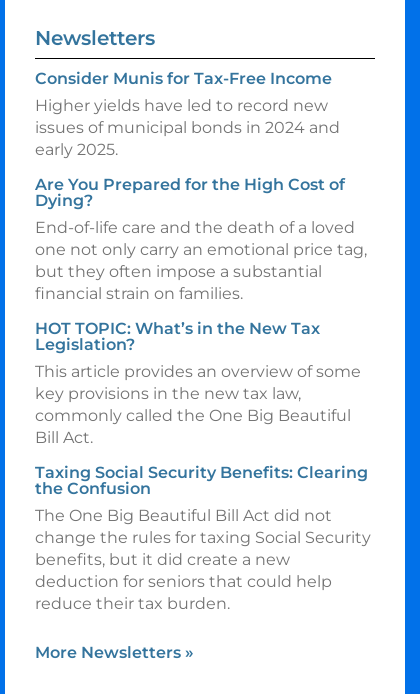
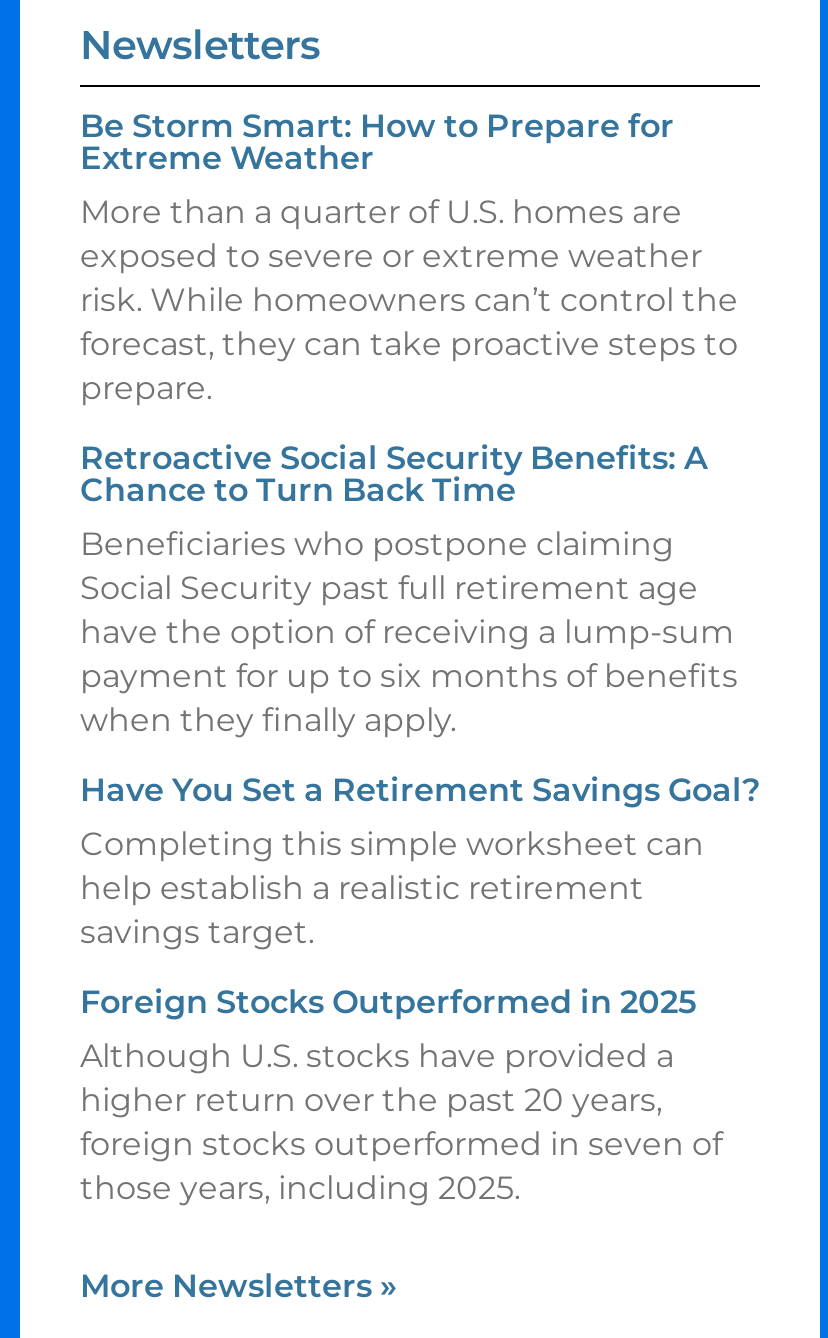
[35,69,340,159] Consider Munis for Tax-Free Income | Higher yields have led to record new | issues of municipal bonds in 2024 and | early 2025. -> [80,107,738,407] Be Storm Smart: How to Prepare for | Extreme Weather | More than a quarter of U.S. homes are | exposed to severe or extreme weather | risk. While homeowners can’t control the | forecast, they can take proactive steps to | prepare.
[35,175,367,303] Are You Prepared for the High Cost of | Dying? | End-of-life care and the death of a loved | one not only carry an emotional price tag, | but they often impose a substantial | financial strain on families. -> [80,439,738,739] Retroactive Social Security Benefits: A | Chance to Turn Back Time | Beneficiaries who postpone claiming | Social Security past full retirement age | have the option of receiving a lump-sum | payment for up to six months of benefits | when they finally apply.
[35,319,361,447] HOT TOPIC: What’s in the New Tax | Legislation? | This article provides an overview of some | key provisions in the new tax law, | commonly called the One Big Beautiful | Bill Act. -> [80,771,760,951] Have You Set a Retirement Savings Goal? | Completing this simple worksheet can | help establish a realistic retirement | savings target.
[35,463,371,613] Taxing Social Security Benefits: Clearing | the Confusion | The One Big Beautiful Bill Act did not | change the rules for taxing Social Security | benefits, but it did create a new | deduction for seniors that could help | reduce their tax burden. -> [80,983,722,1207] Foreign Stocks Outperformed in 2025 | Although U.S. stocks have provided a | higher return over the past 20 years, | foreign stocks outperformed in seven of | those years, including 2025.

